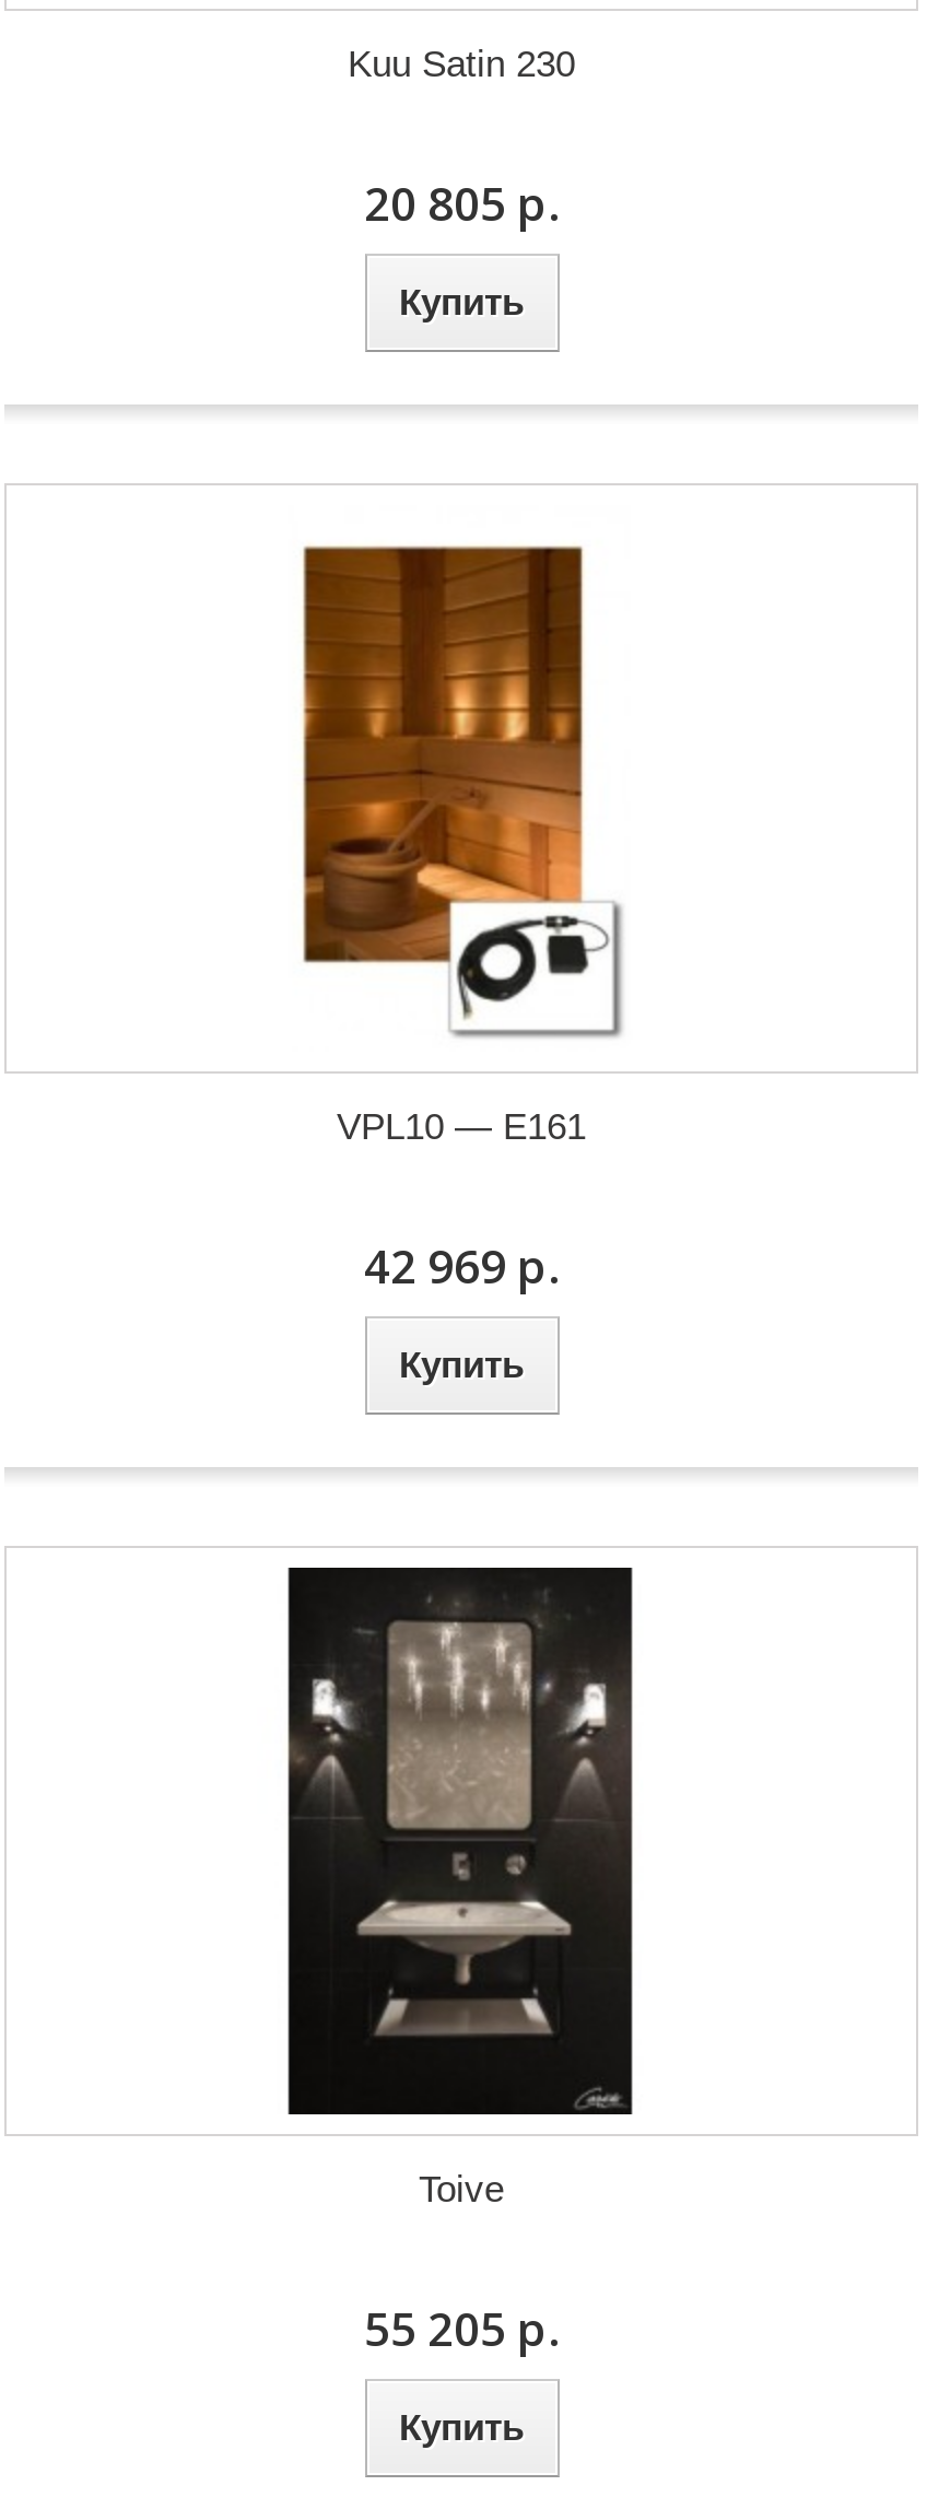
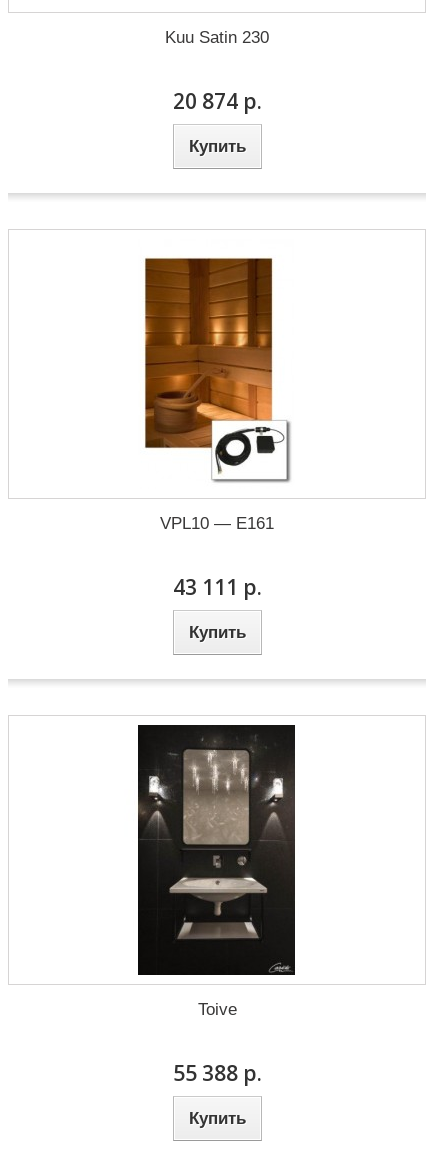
[364,173,559,234] 20 805 р. -> [172,87,261,115] 20 874 р.
[364,1235,559,1297] 42 969 р. -> [172,573,261,601] 43 111 р.
[364,2298,559,2359] 55 205 р. -> [172,1059,261,1087] 55 388 р.

